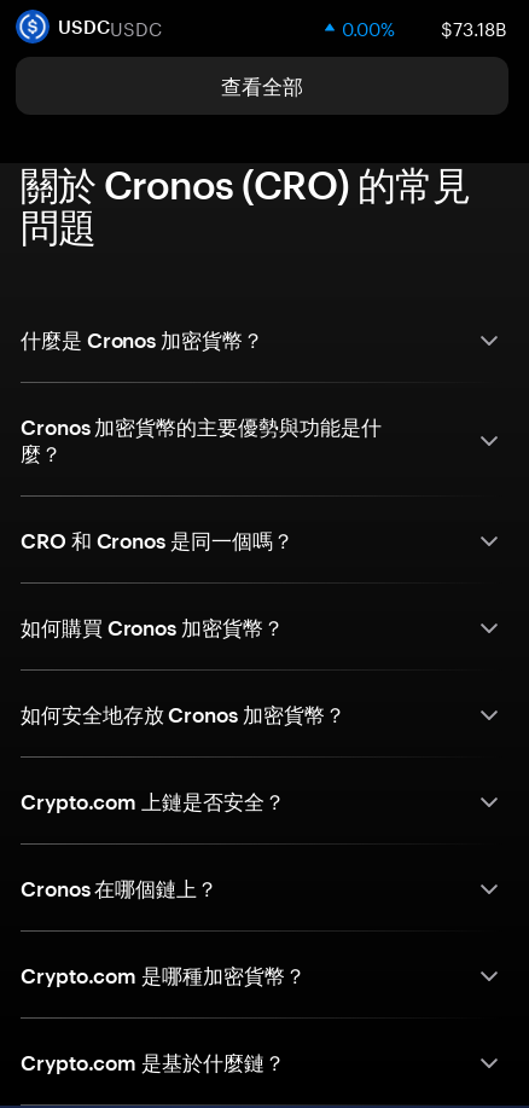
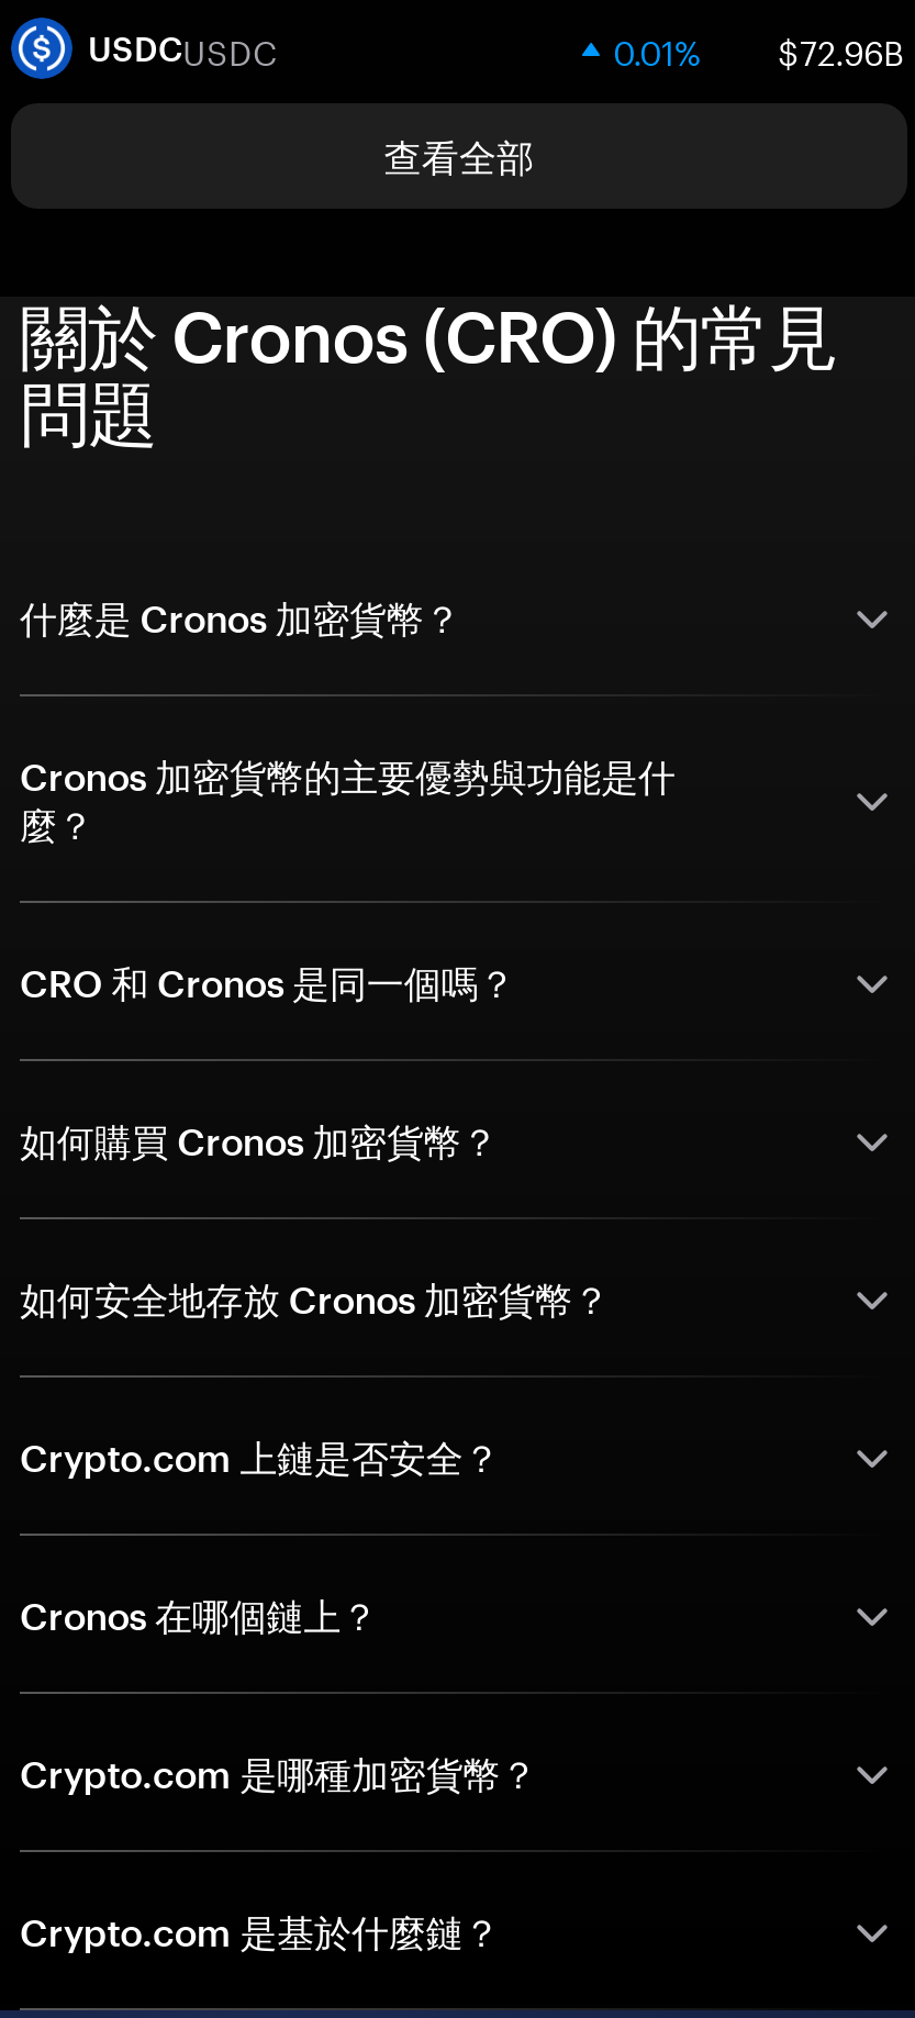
[342,12,507,41] 0.00% | $73.18B -> [613,22,905,75] 0.01% | $72.96B

